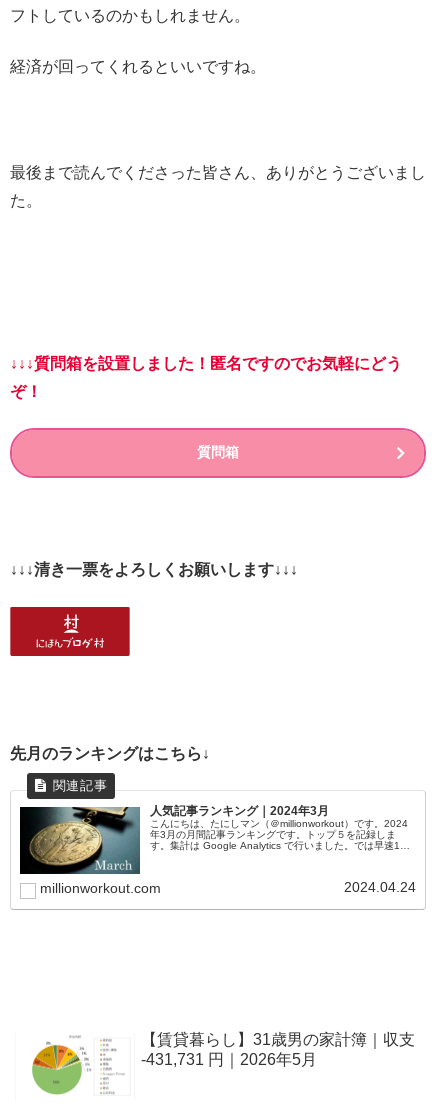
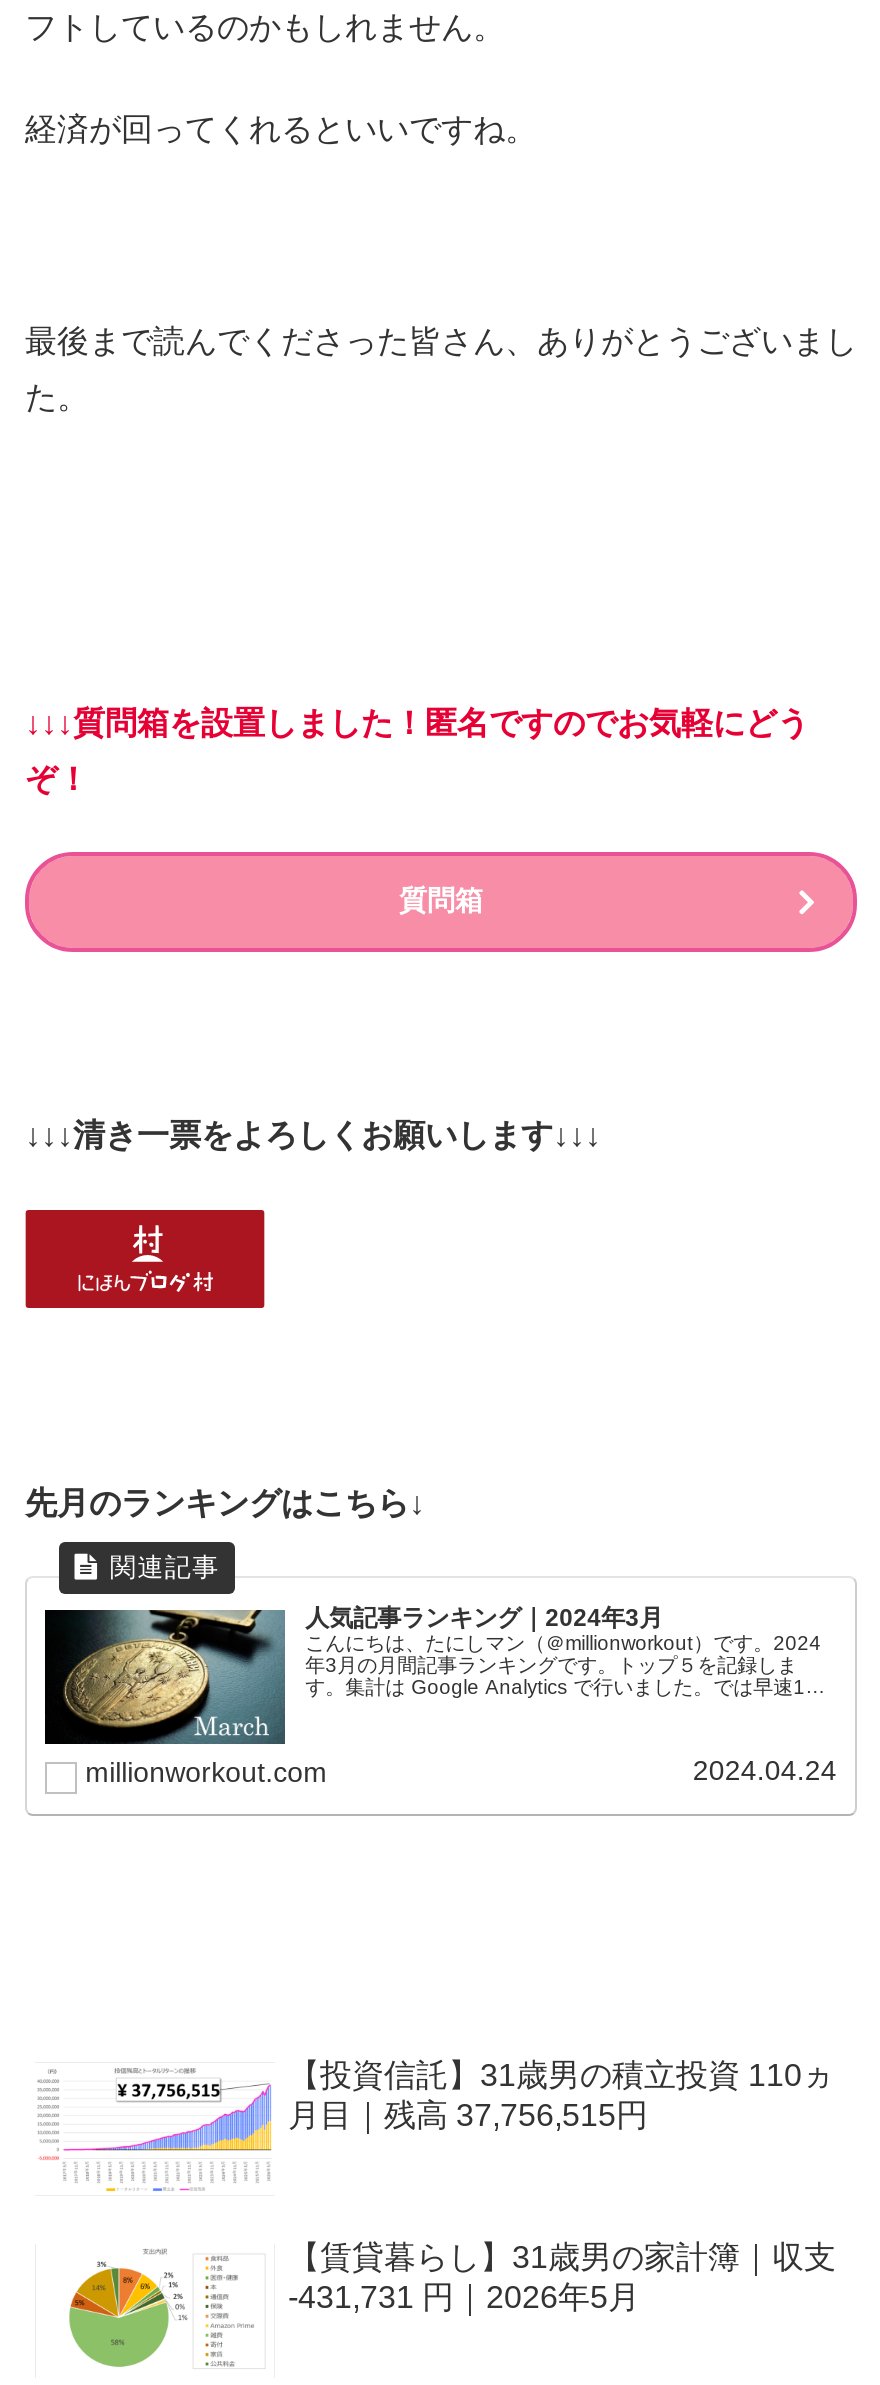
none -> [41,2058,834,2194] [image] | 【投資信託】31歳男の積立投資 110ヵ | 月目｜残高 37,756,515円

